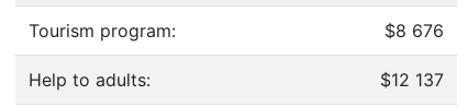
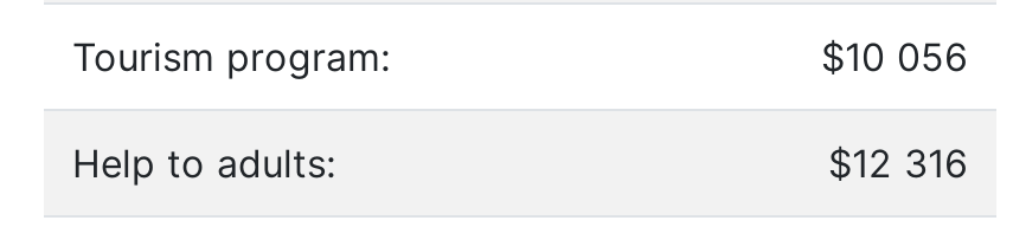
[385,20,444,41] $8 676 -> [821,33,968,80] $10 056
[380,69,444,91] $12 137 -> [828,140,968,187] $12 316

